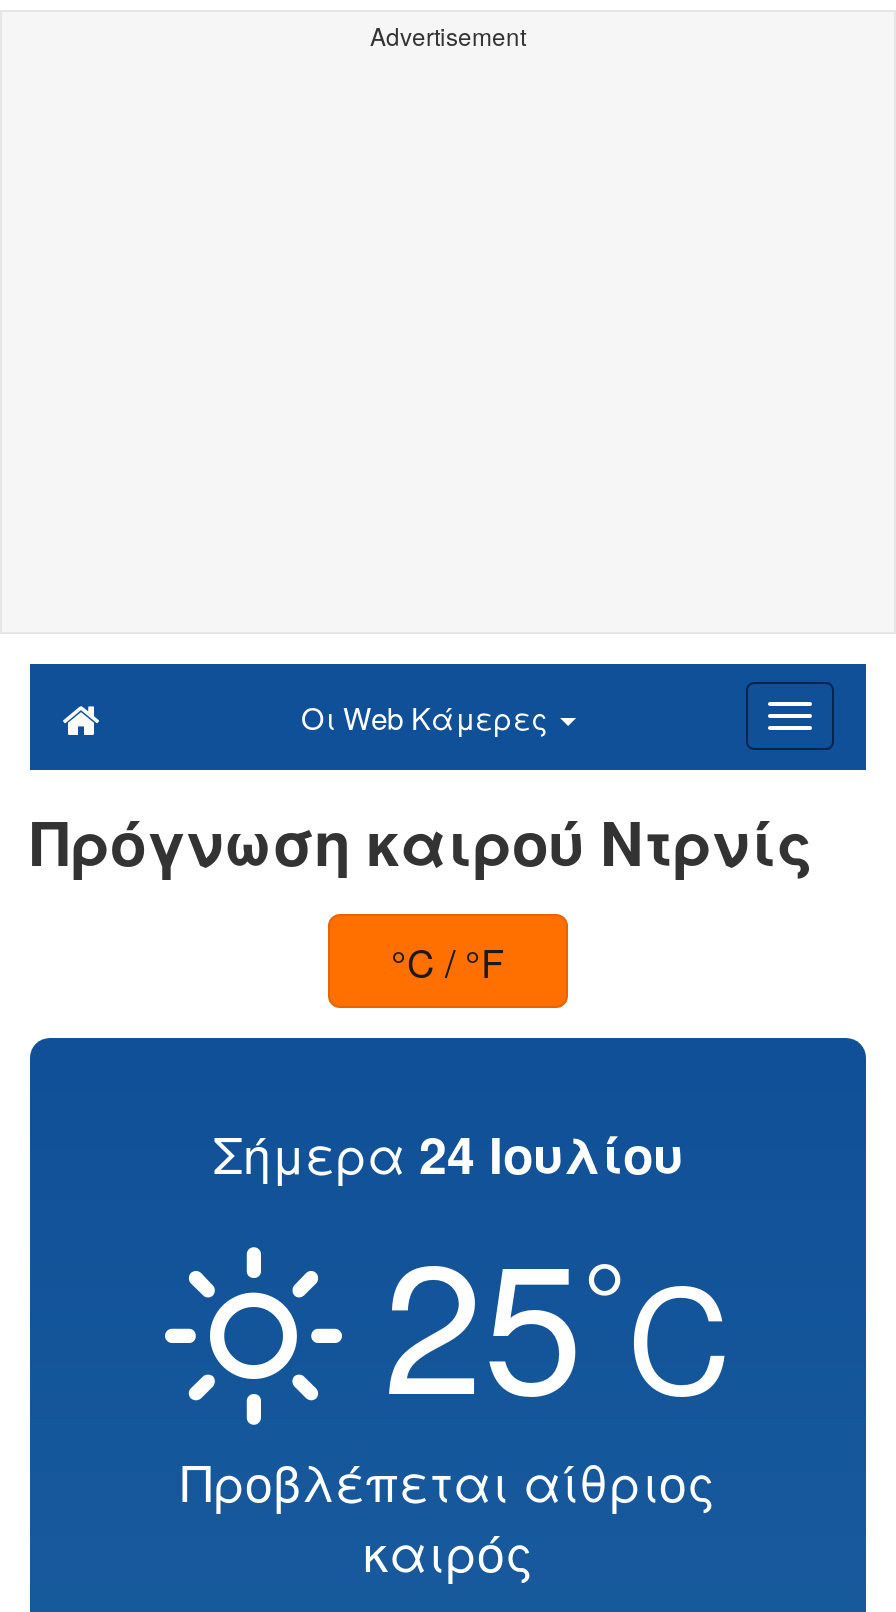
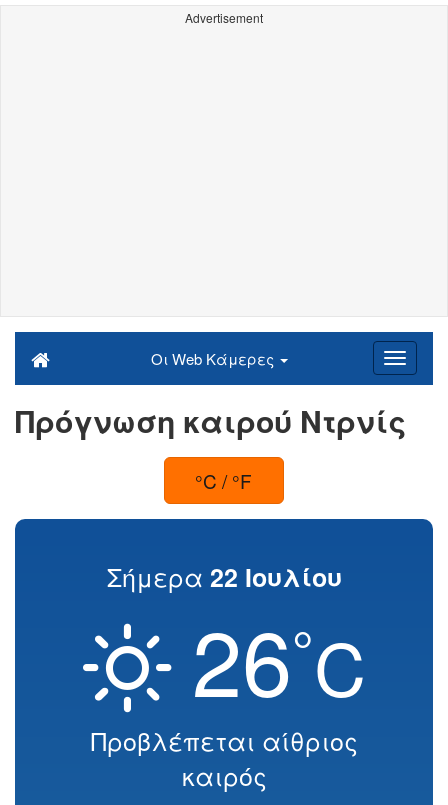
[213,1116,683,1190] Σήμερα 24 Ιουλίου -> [106,558,341,595] Σήμερα 22 Ιουλίου
[383,1188,731,1446] 25°C -> [191,594,365,723] 26°C

